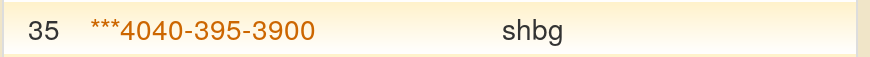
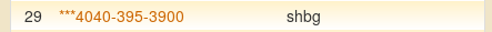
[28,8,316,48] 35 ***4040-395-3900 -> [24,4,184,26] 29 ***4040-395-3900

